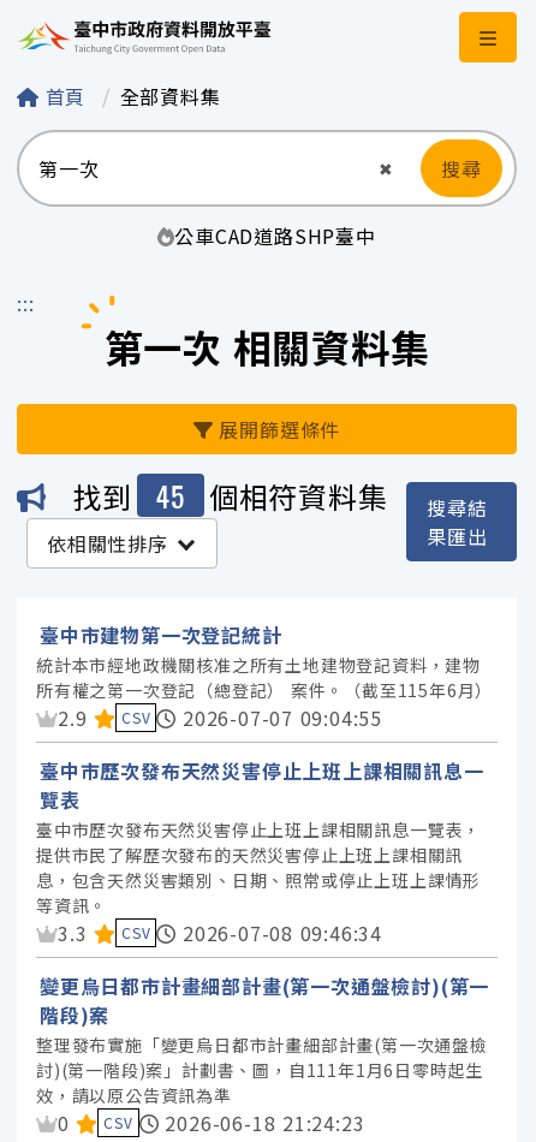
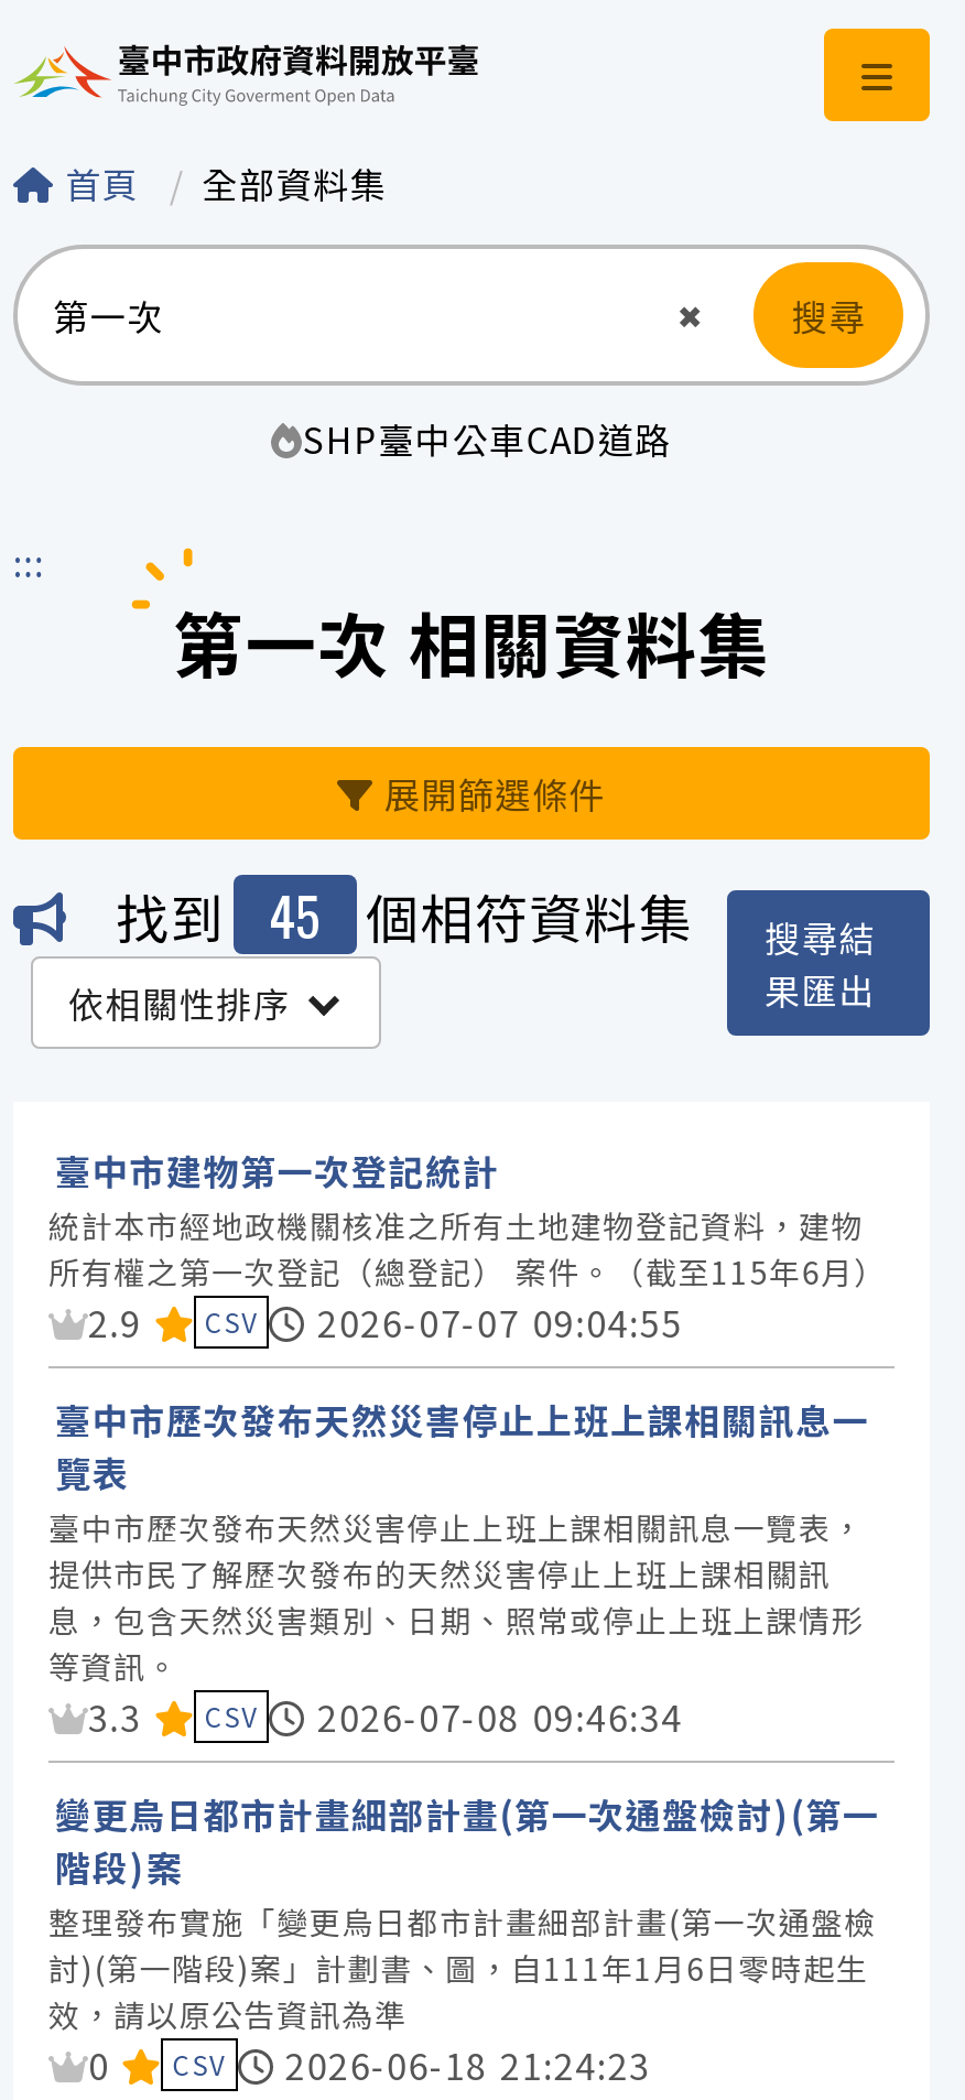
[175,221,376,250] 公車CAD道路SHP臺中 -> [302,412,672,465] SHP臺中公車CAD道路

